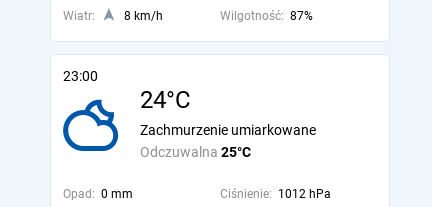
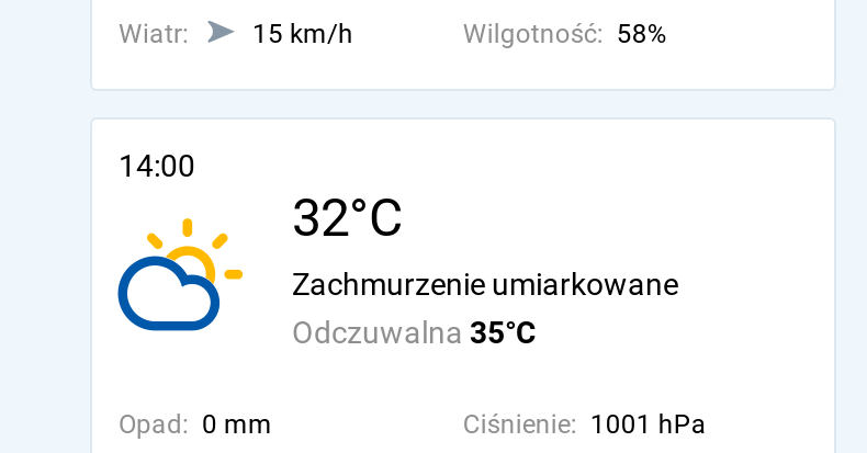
[124,9,313,23] 8 km/h | Wilgotność: 87% -> [252,19,667,49] 15 km/h | Wilgotność: 58%
[62,68,191,152] [image] | 23:00 | 24°C -> [116,148,404,332] [image] | 14:00 | 32°C
[140,144,251,160] Odczuwalna 25°C -> [292,315,536,350] Odczuwalna 35°C
[220,187,331,201] Ciśnienie: 1012 hPa -> [463,409,707,440] Ciśnienie: 1001 hPa

